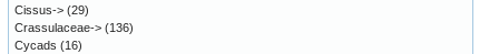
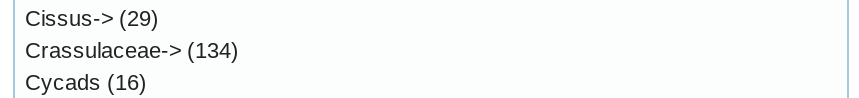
[14,21,134,34] Crassulaceae-> (136) -> [25,38,239,62] Crassulaceae-> (134)

